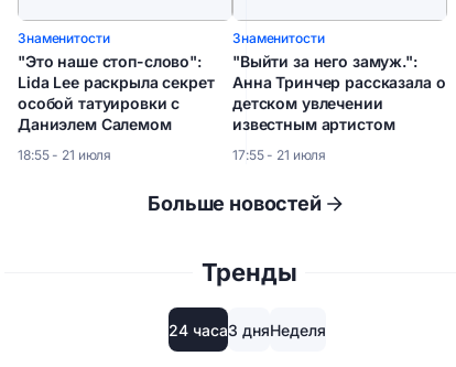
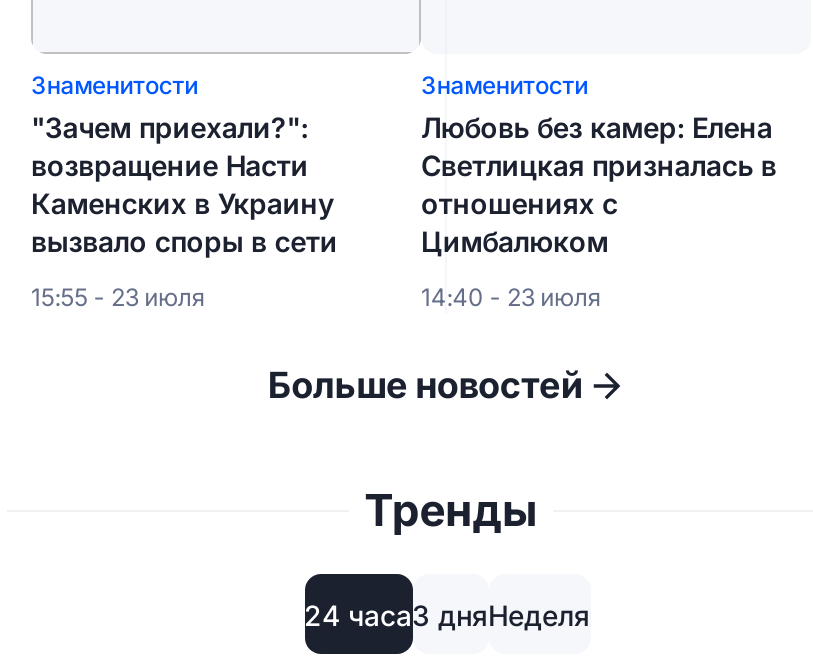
[18,52,214,133] "Это наше стоп-слово": | Lida Lee раскрыла секрет | особой татуировки с | Даниэлем Салемом -> [31,110,337,258] "Зачем приехали?": | возвращение Насти | Каменских в Украину | вызвало споры в сети
[232,52,446,133] "Выйти за него замуж.": | Анна Тринчер рассказала о | детском увлечении | известным артистом -> [421,110,777,258] Любовь без камер: Елена | Светлицкая призналась в | отношениях с | Цимбалюком
[18,147,111,163] 18:55 - 21 июля -> [31,282,205,312] 15:55 - 23 июля
[232,147,326,163] 17:55 - 21 июля -> [421,282,601,312] 14:40 - 23 июля

